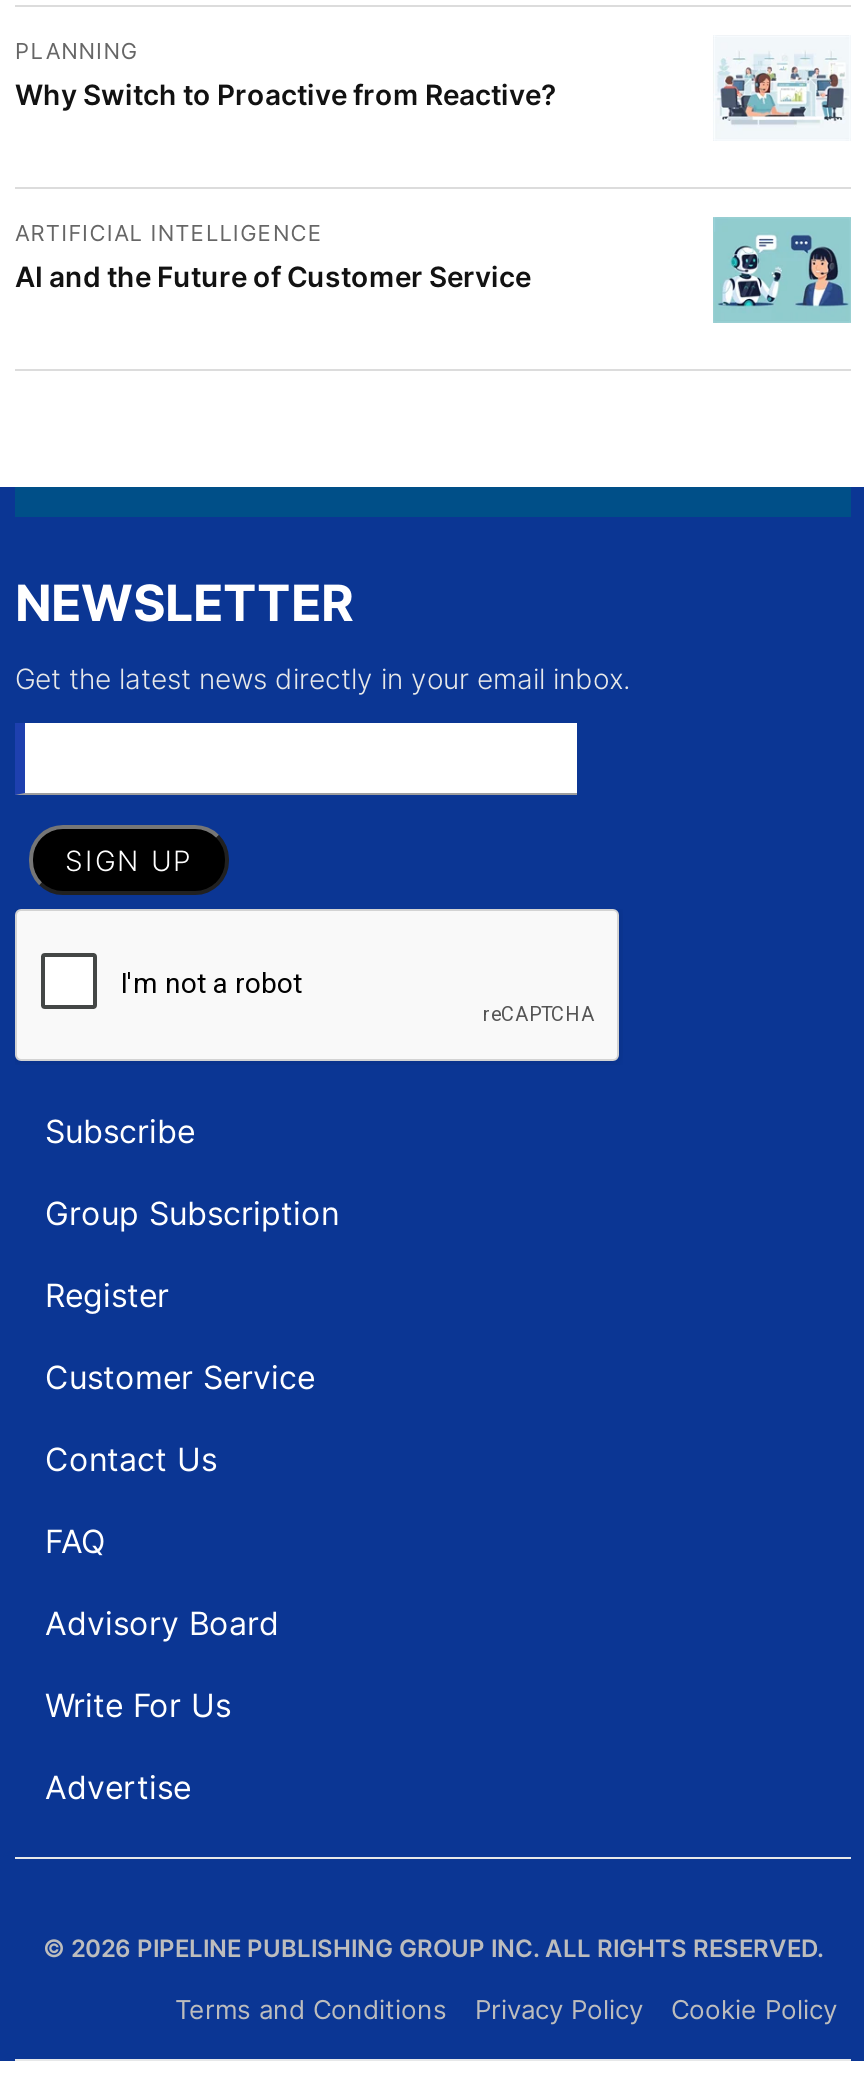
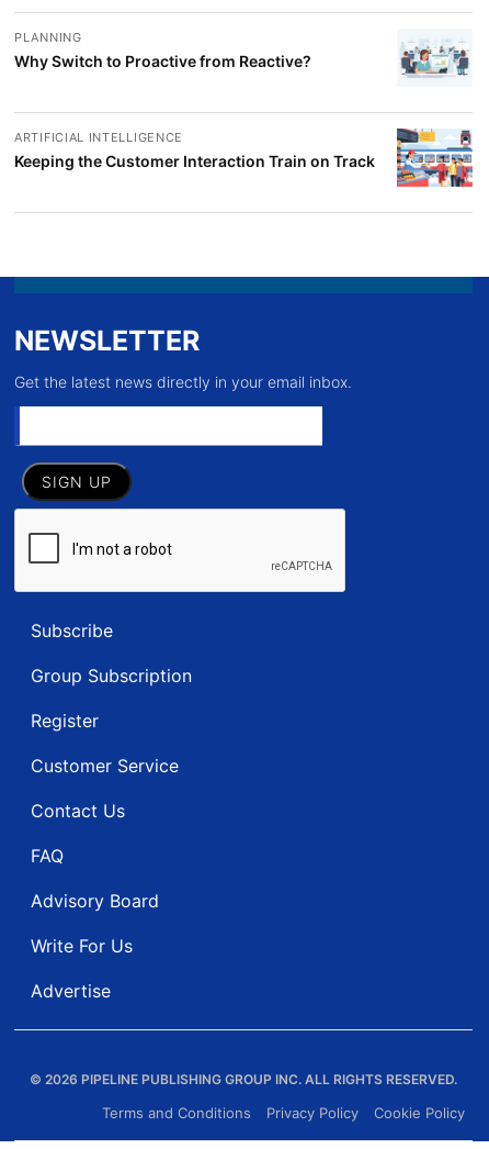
[713,217,851,325] [image] -> [396,127,474,188] [image]
[15,259,531,293] AI and the Future of Customer Service -> [14,152,375,170] Keeping the Customer Interaction Train on Track

